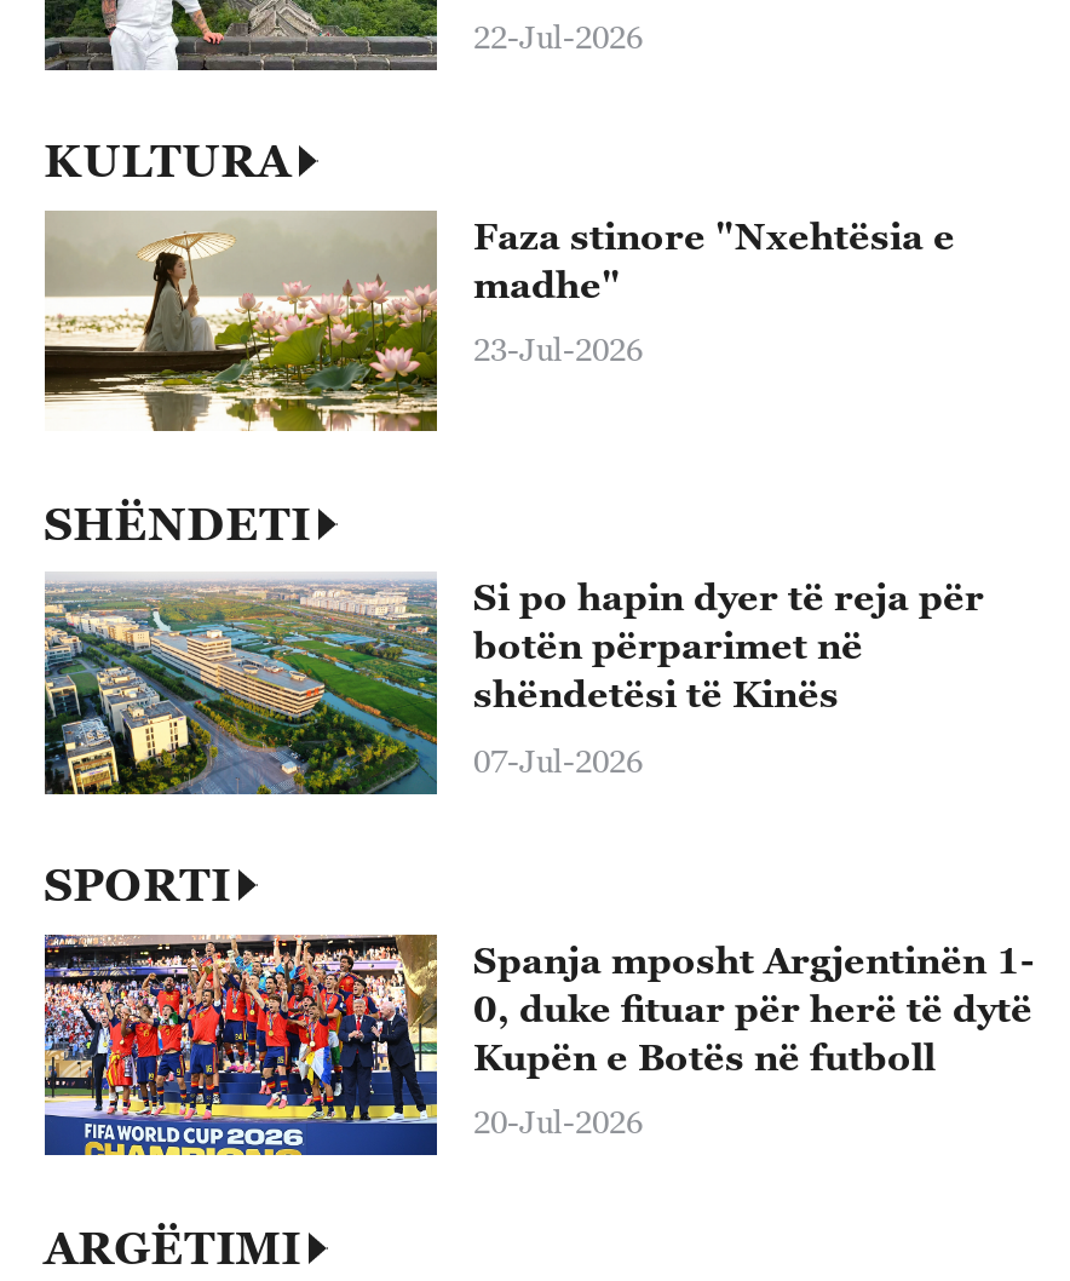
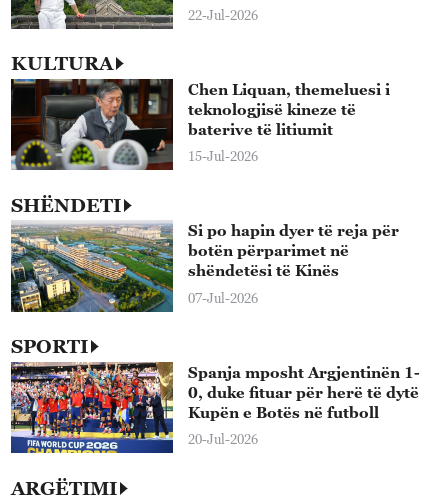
[42,208,955,433] [image] | Faza stinore "Nxehtësia e | madhe" -> [10,78,390,171] [image] | Chen Liquan, themeluesi i | teknologjisë kineze të | baterive të litiumit
[473,330,643,369] 23-Jul-2026 -> [188,148,258,164] 15-Jul-2026

